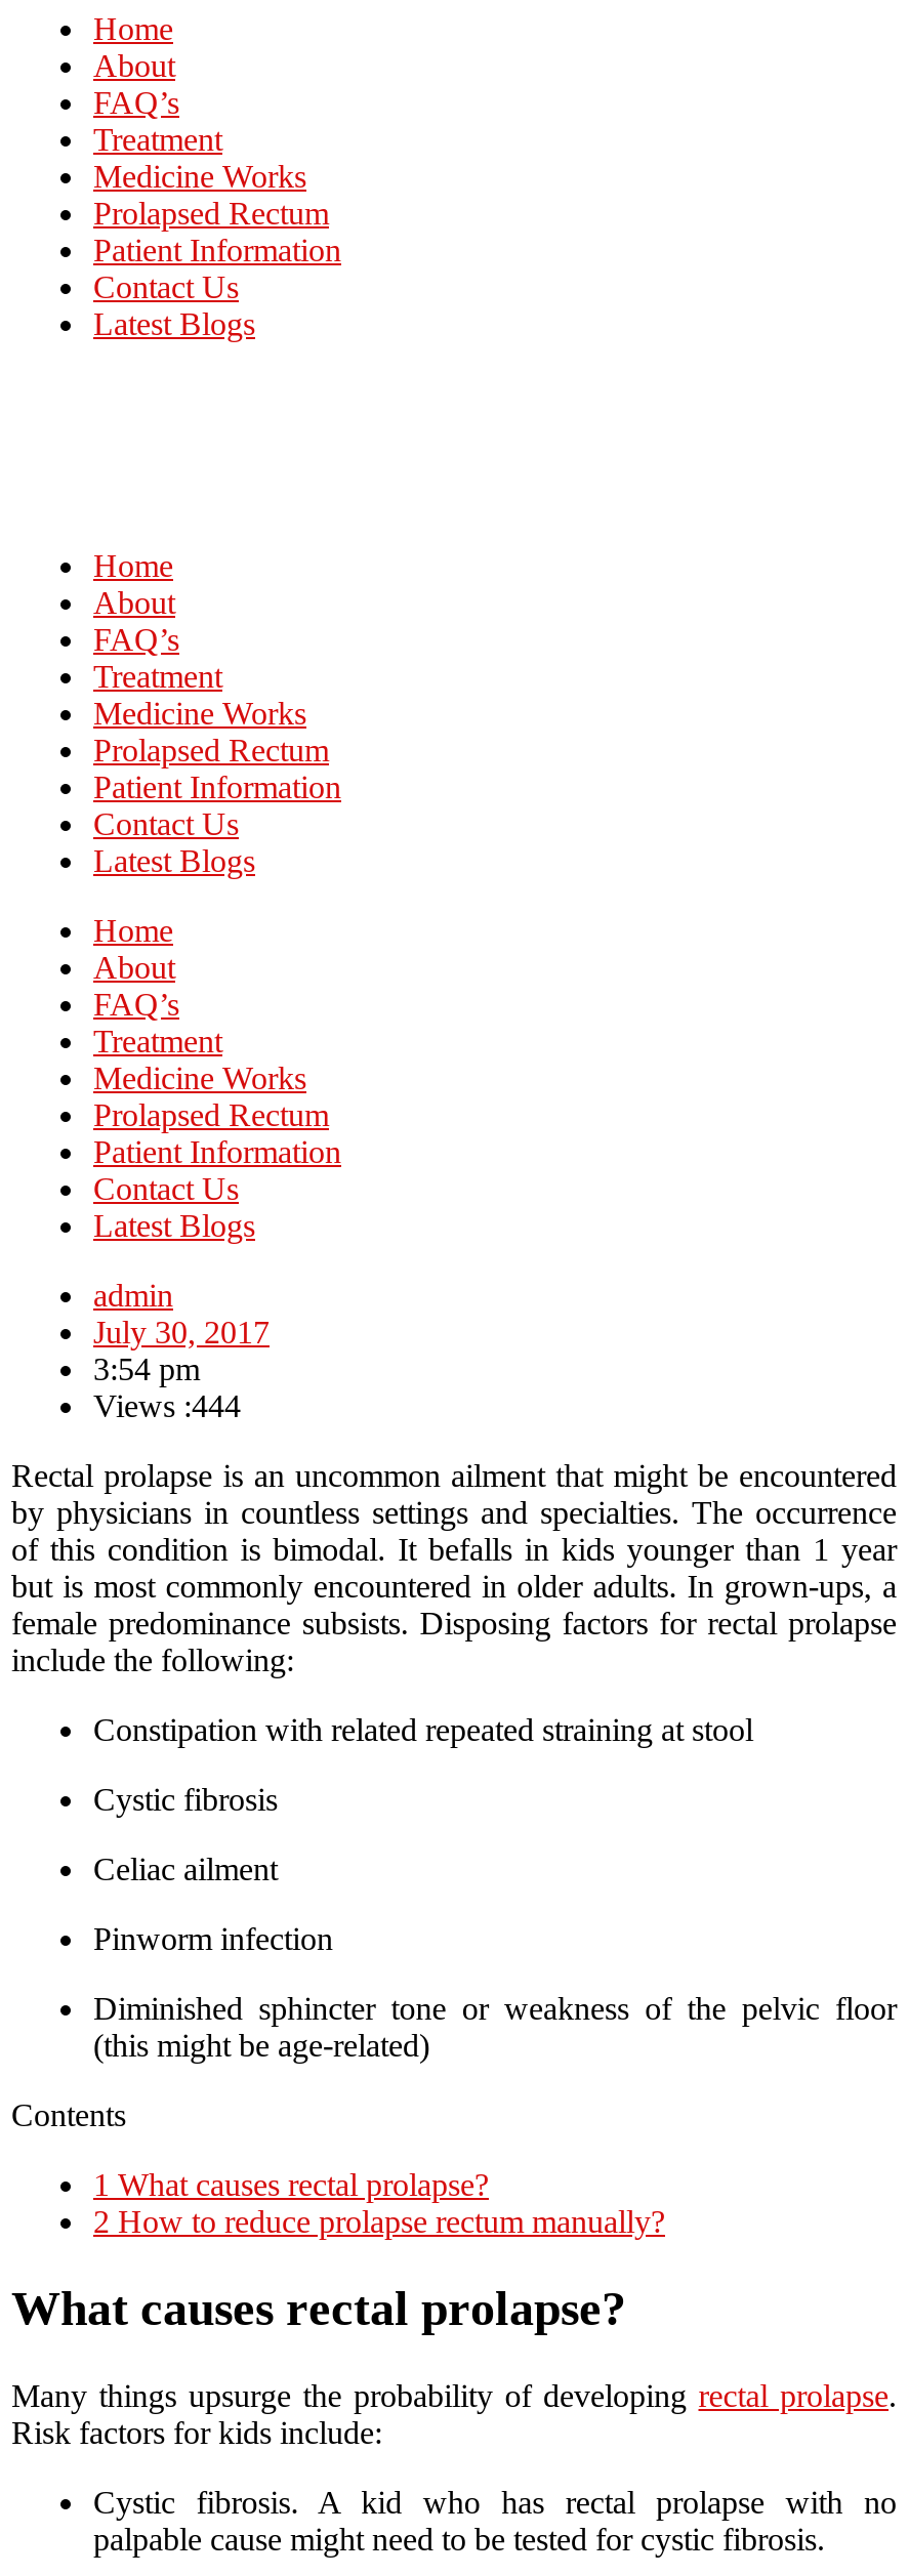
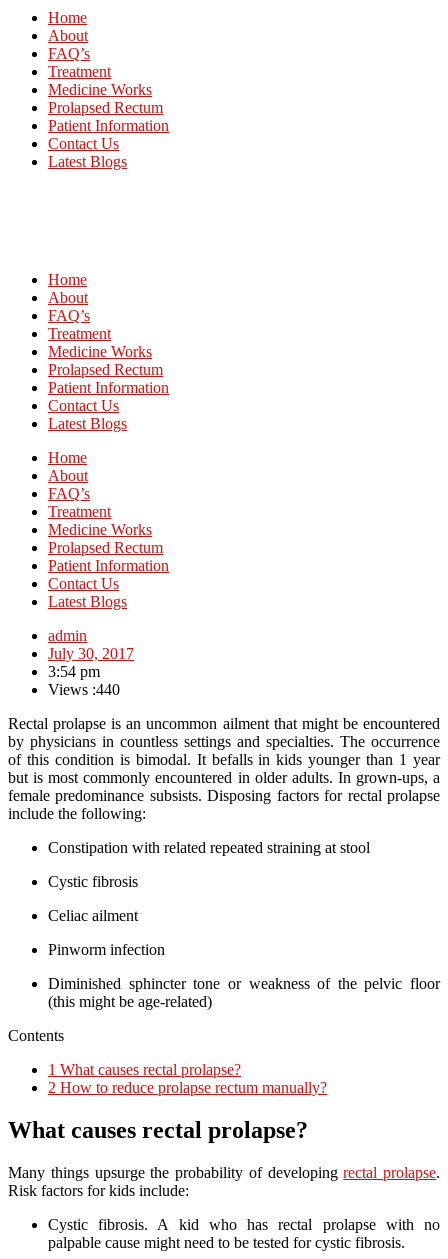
[93,1388,241,1423] Views :444 -> [48,681,120,698] Views :440

